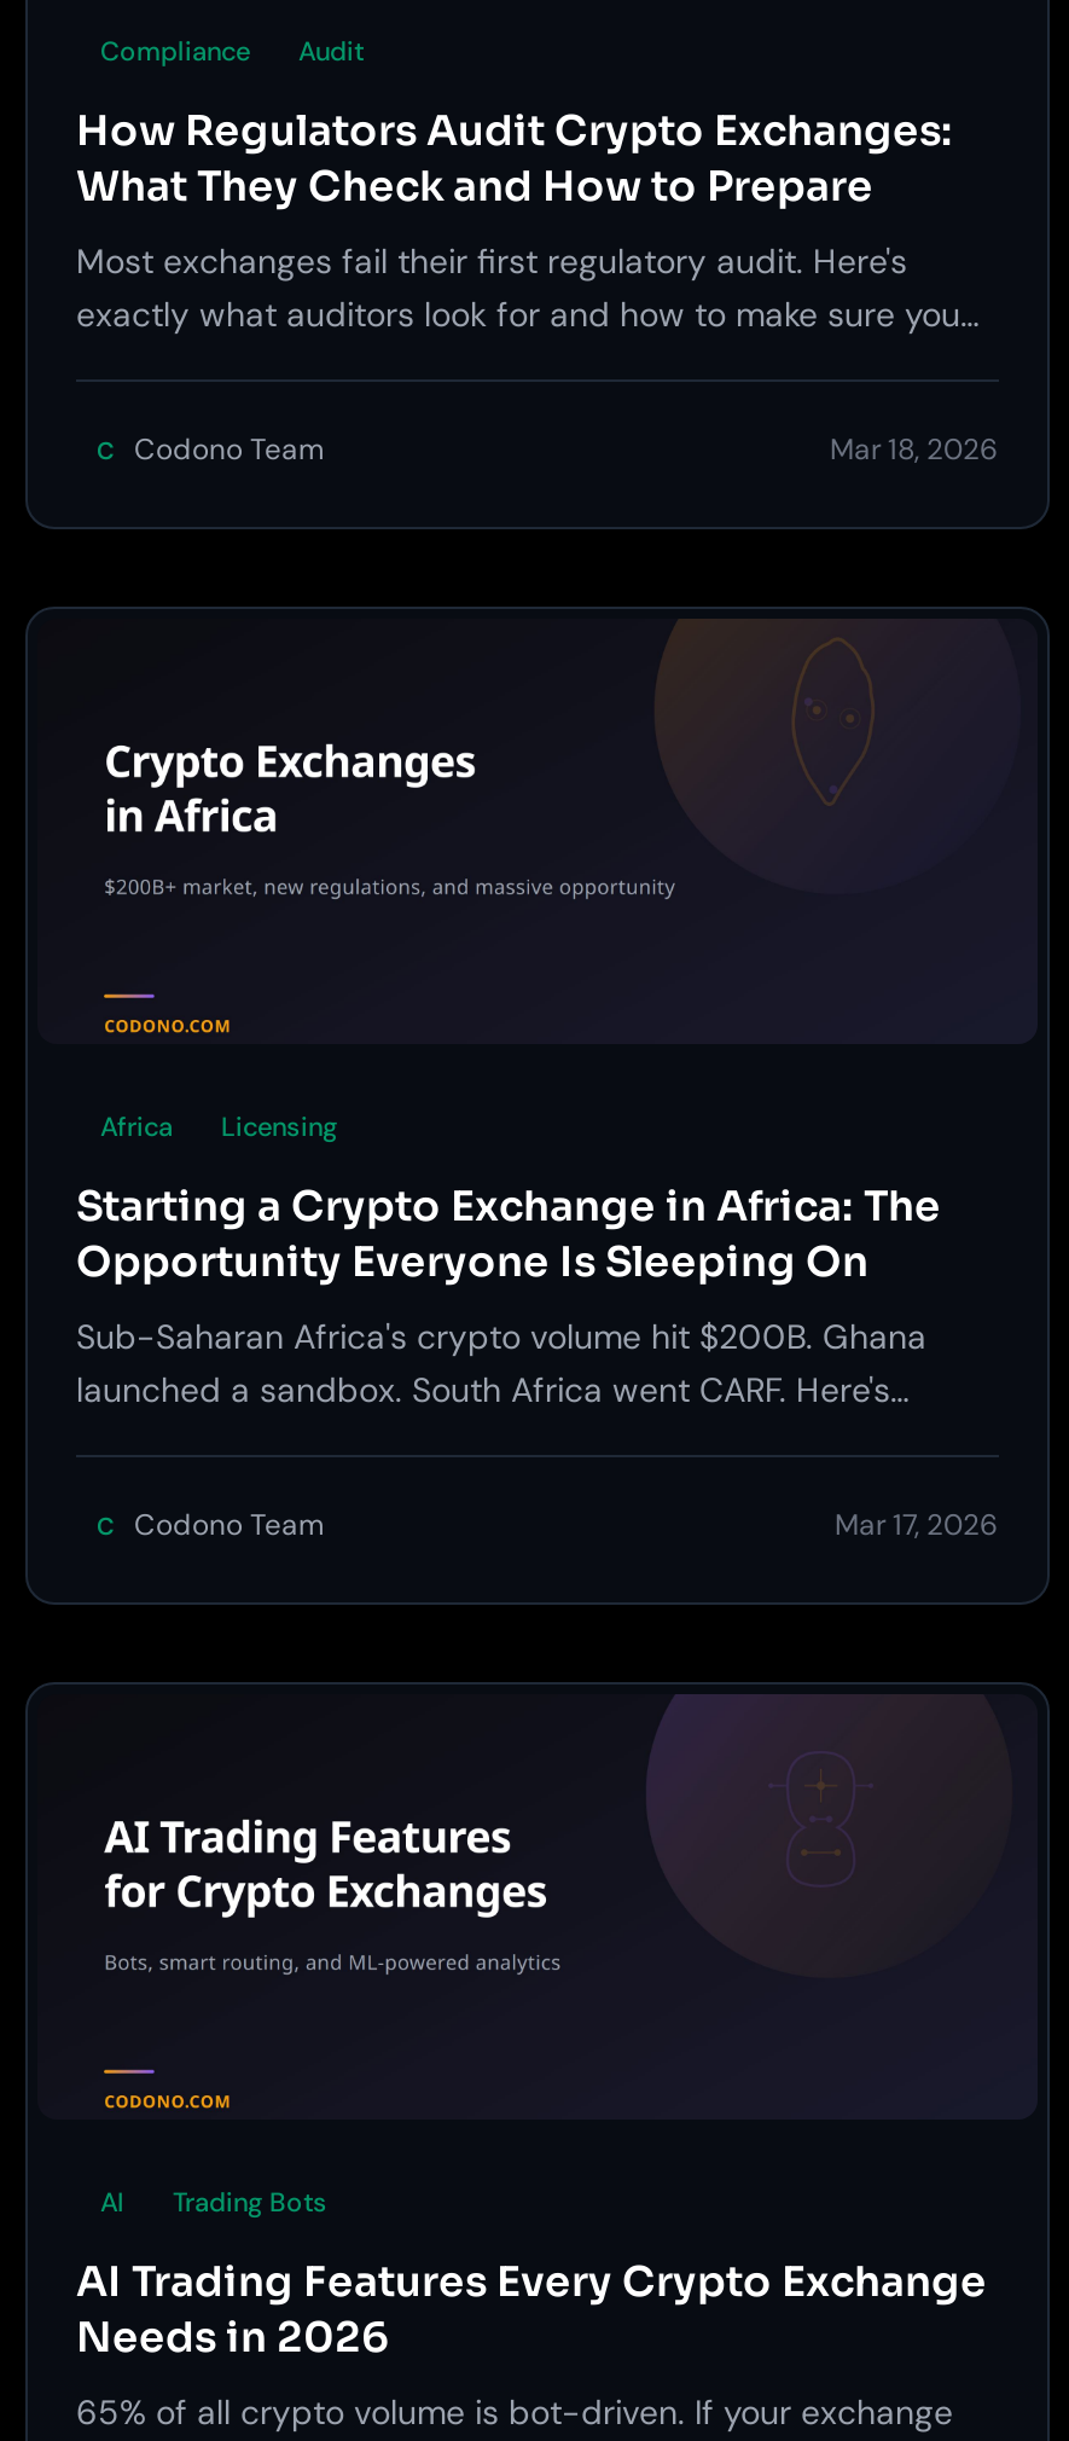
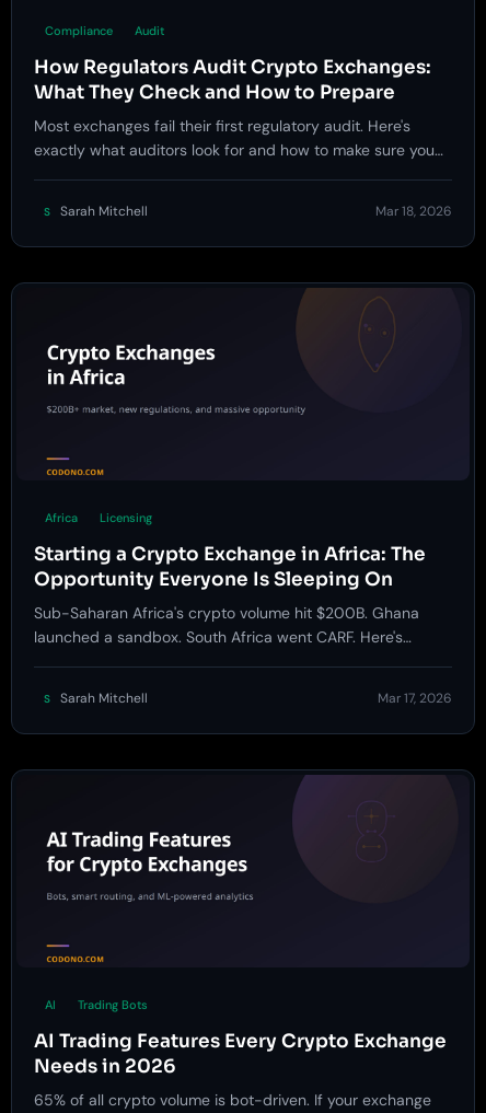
[97,430,325,469] C | Codono Team -> [44,202,148,220] S | Sarah Mitchell
[97,1506,325,1544] C | Codono Team -> [44,689,148,707] S | Sarah Mitchell

